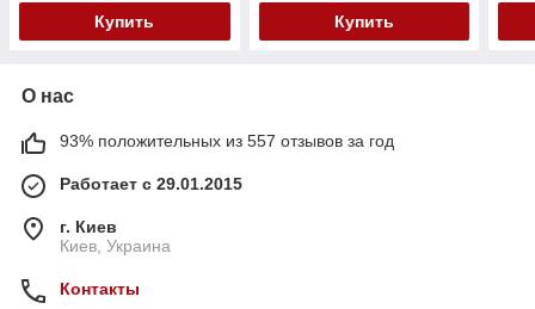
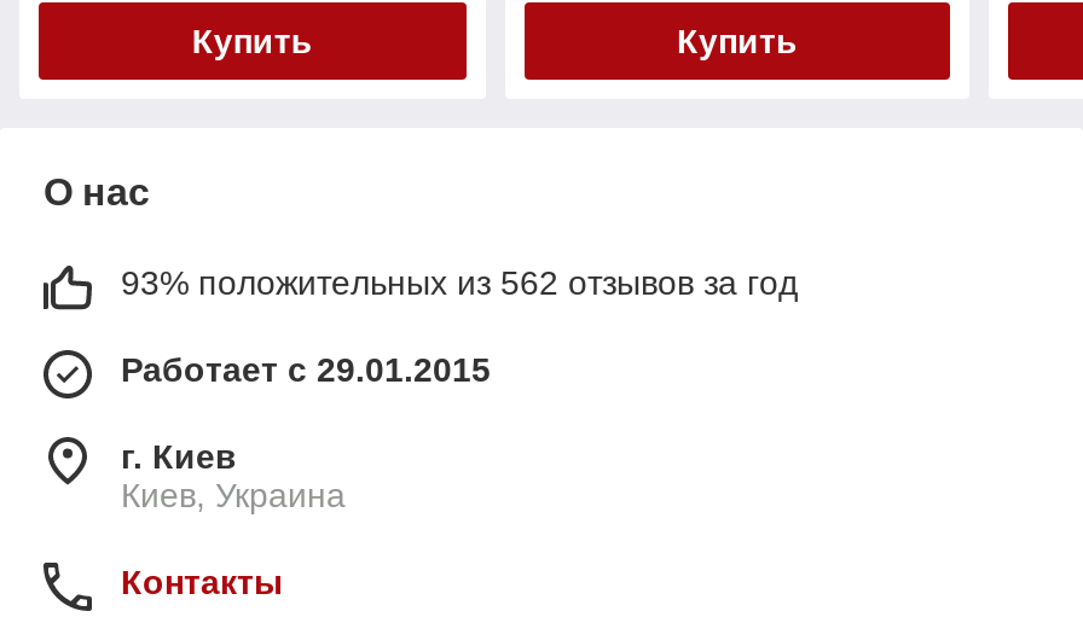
[60,131,394,150] 93% положительных из 557 отзывов за год -> [121,263,798,301] 93% положительных из 562 отзывов за год

